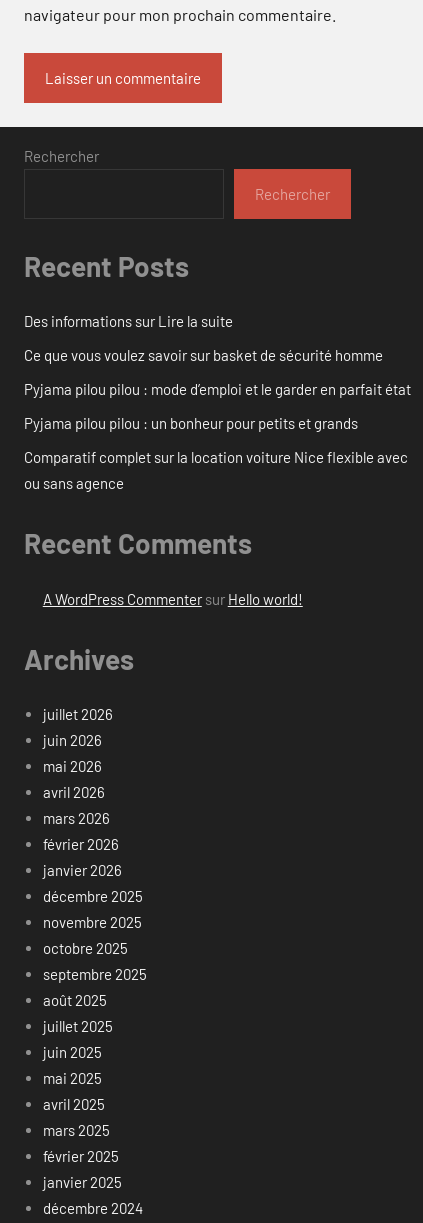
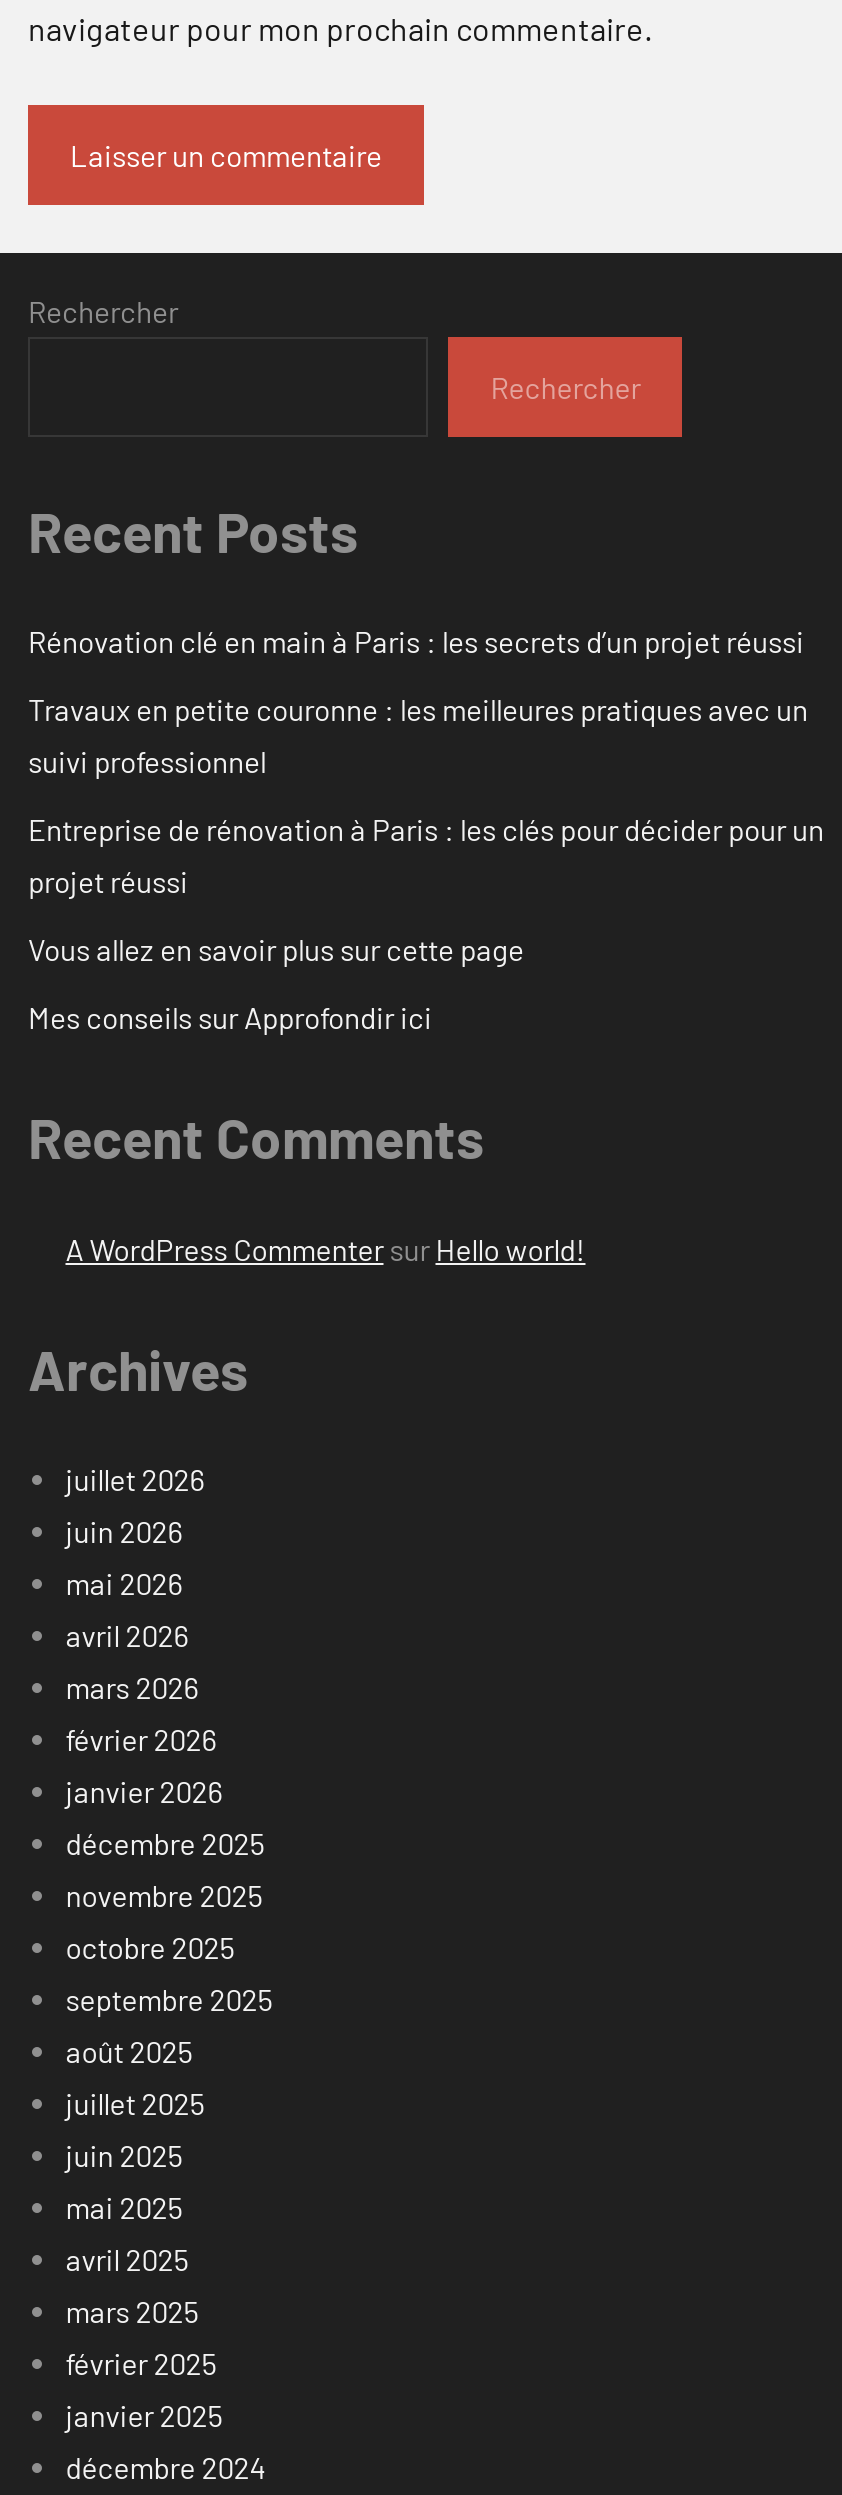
[24,312,233,330] Des informations sur Lire la suite -> [28,624,804,660] Rénovation clé en main à Paris : les secrets d’un projet réussi
[24,346,383,364] Ce que vous voulez savoir sur basket de sécurité homme -> [28,692,808,780] Travaux en petite couronne : les meilleures pratiques avec un | suivi professionnel
[24,380,411,398] Pyjama pilou pilou : mode d’emploi et le garder en parfait état -> [28,812,824,900] Entreprise de rénovation à Paris : les clés pour décider pour un | projet réussi
[24,414,358,432] Pyjama pilou pilou : un bonheur pour petits et grands -> [28,932,524,968] Vous allez en savoir plus sur cette page
[24,448,408,492] Comparatif complet sur la location voiture Nice flexible avec | ou sans agence -> [28,1000,432,1036] Mes conseils sur Approfondir ici

